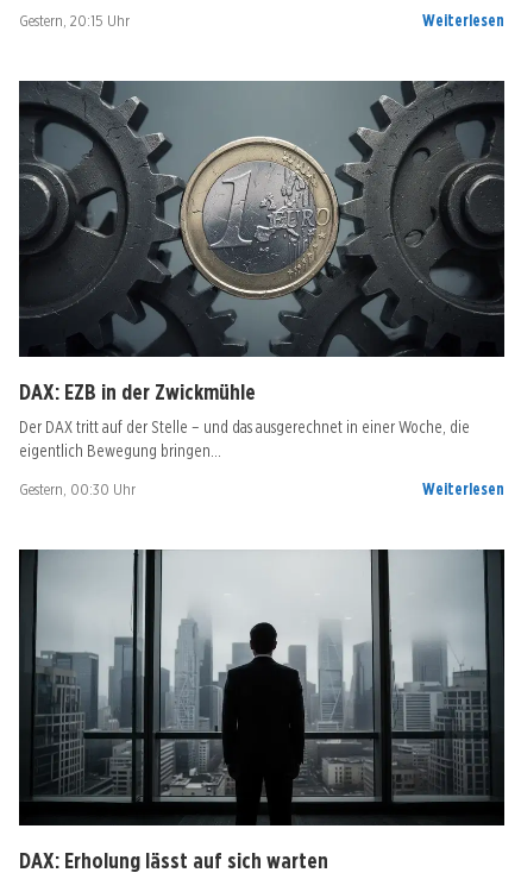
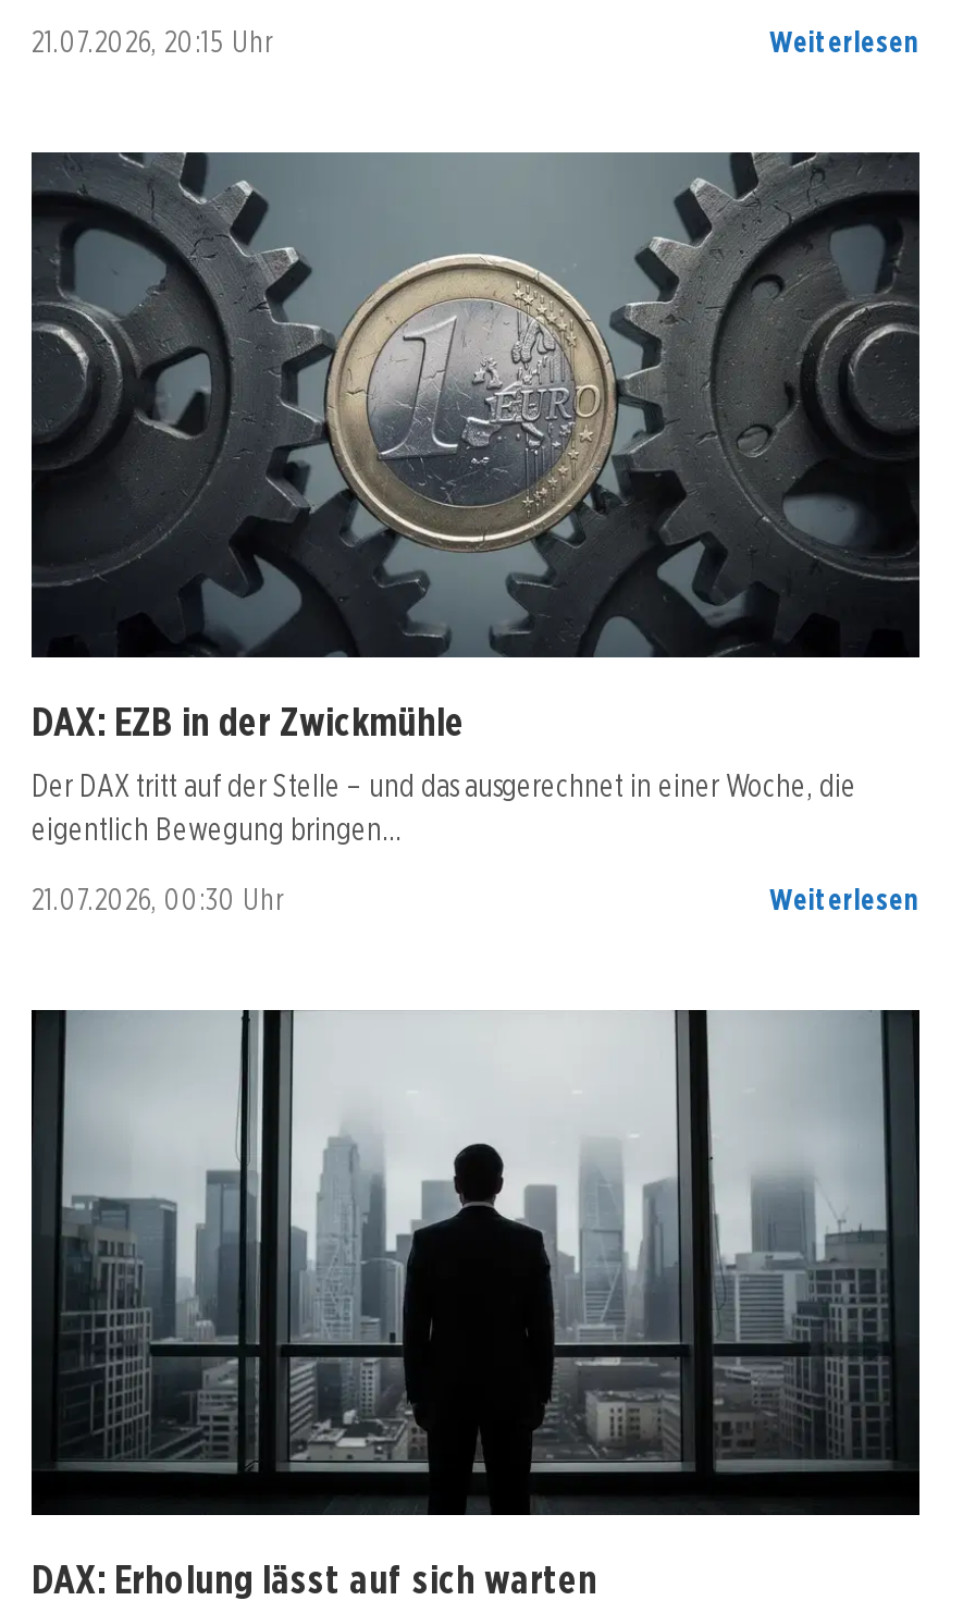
[19,11,130,30] Gestern, 20:15 Uhr -> [32,25,273,60] 21.07.2026, 20:15 Uhr
[19,479,136,498] Gestern, 00:30 Uhr -> [32,882,284,916] 21.07.2026, 00:30 Uhr

